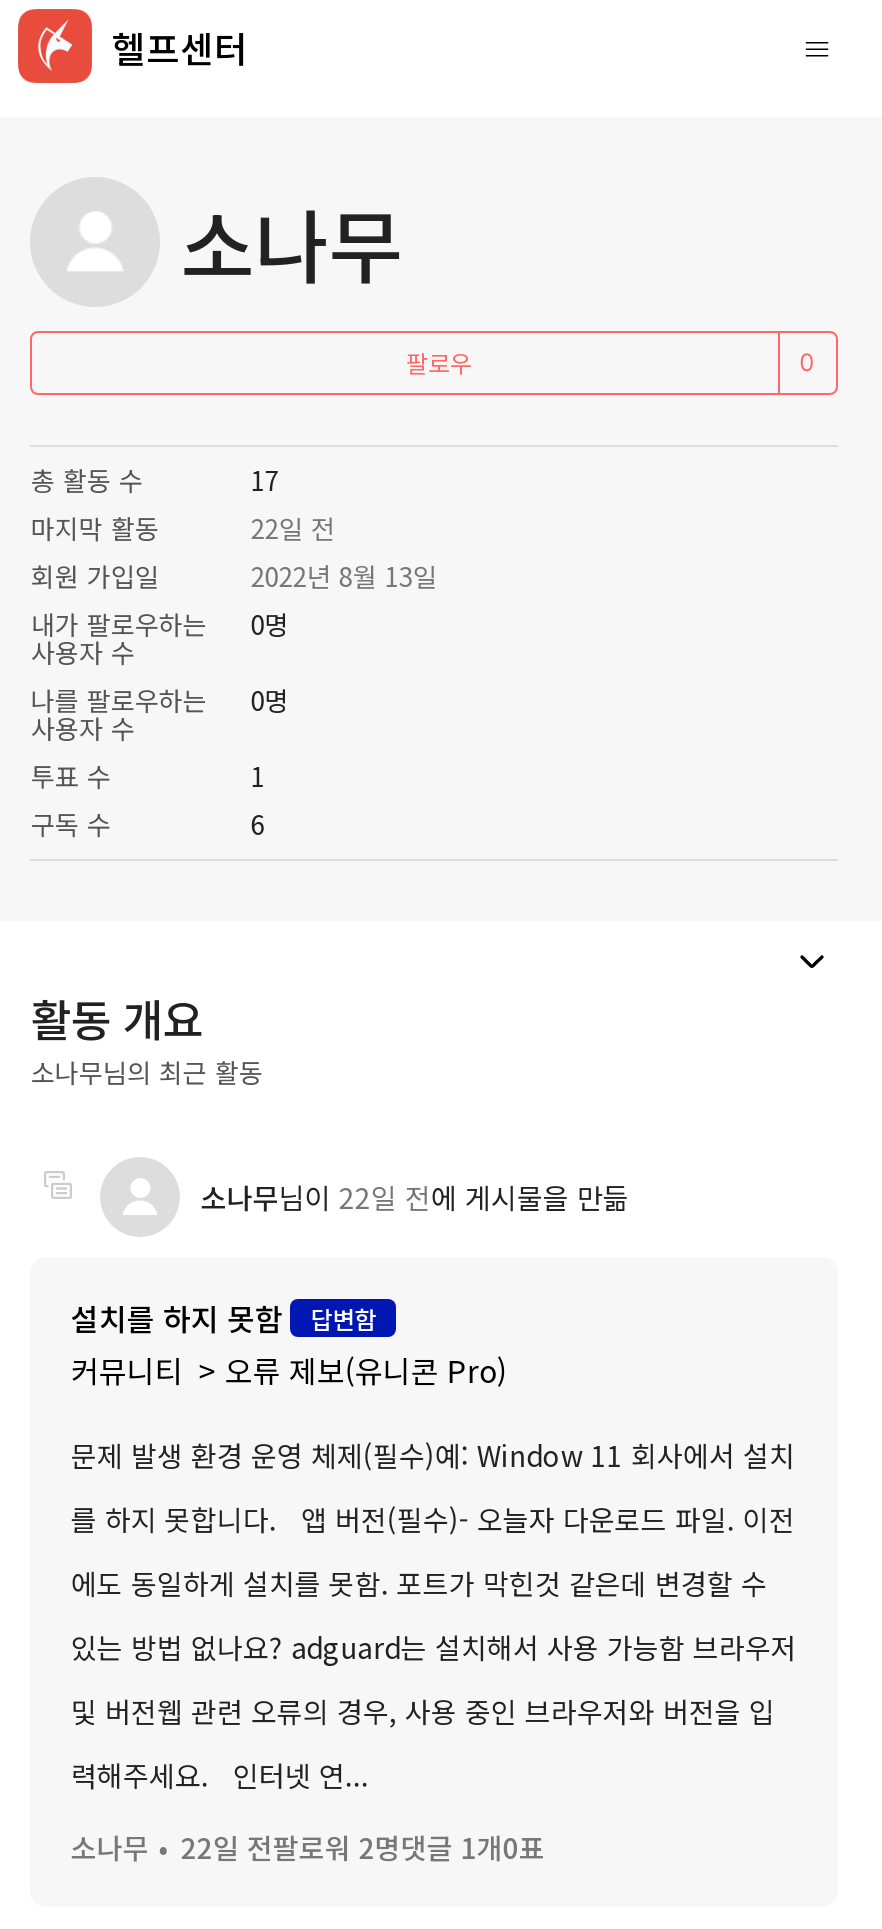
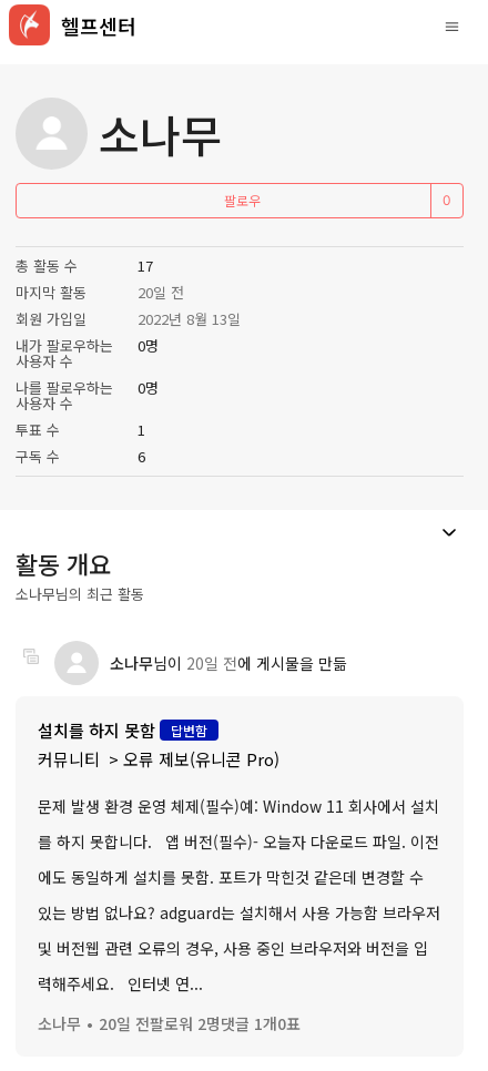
[251,509,335,547] 22일 전 -> [138,282,185,303] 20일 전
[201,1177,629,1217] 소나무님이 22일 전에 게시물을 만듦 -> [110,652,348,674] 소나무님이 20일 전에 게시물을 만듦
[181,1827,545,1867] 22일 전팔로워 2명댓글 1개0표 -> [99,1012,301,1034] 20일 전팔로워 2명댓글 1개0표

